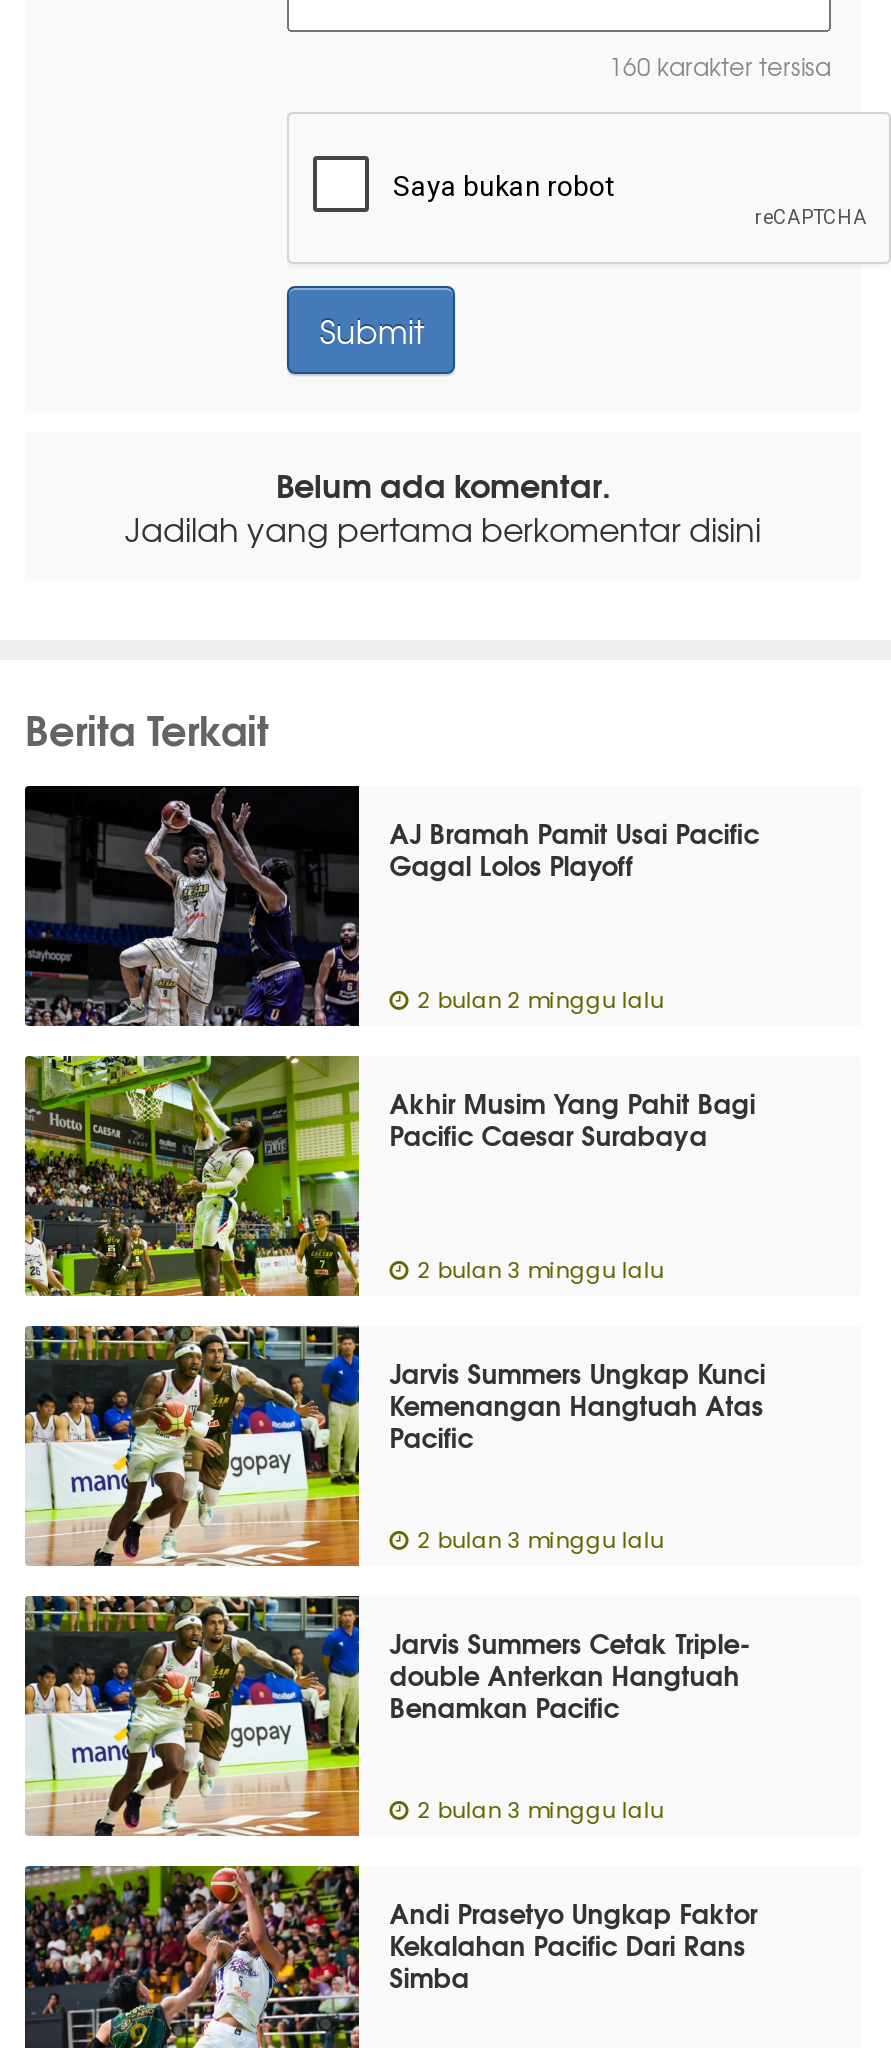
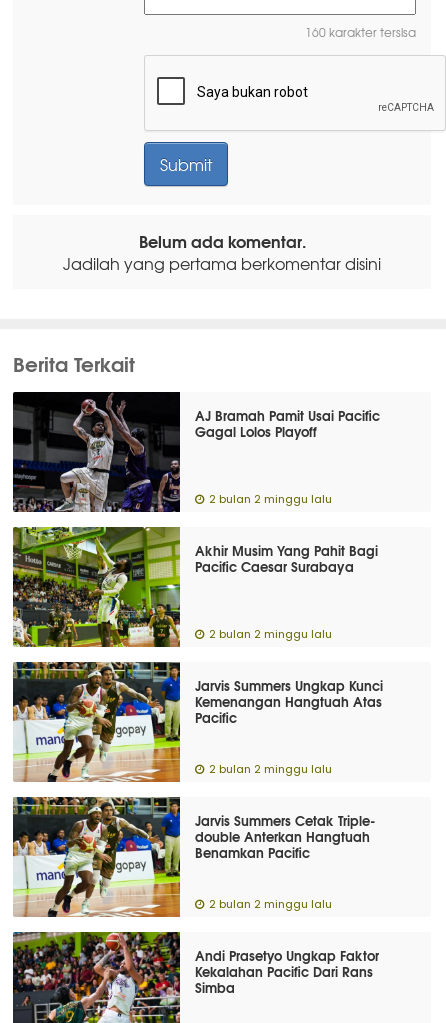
[417,1260,663,1282] 2 bulan 3 minggu lalu -> [209,629,332,640] 2 bulan 2 minggu lalu
[417,1530,663,1552] 2 bulan 3 minggu lalu -> [209,764,332,775] 2 bulan 2 minggu lalu
[417,1800,663,1822] 2 bulan 3 minggu lalu -> [209,899,332,910] 2 bulan 2 minggu lalu

